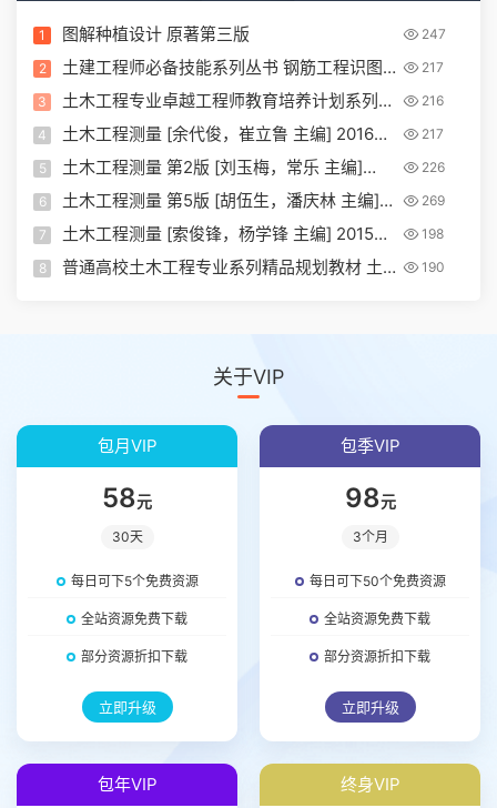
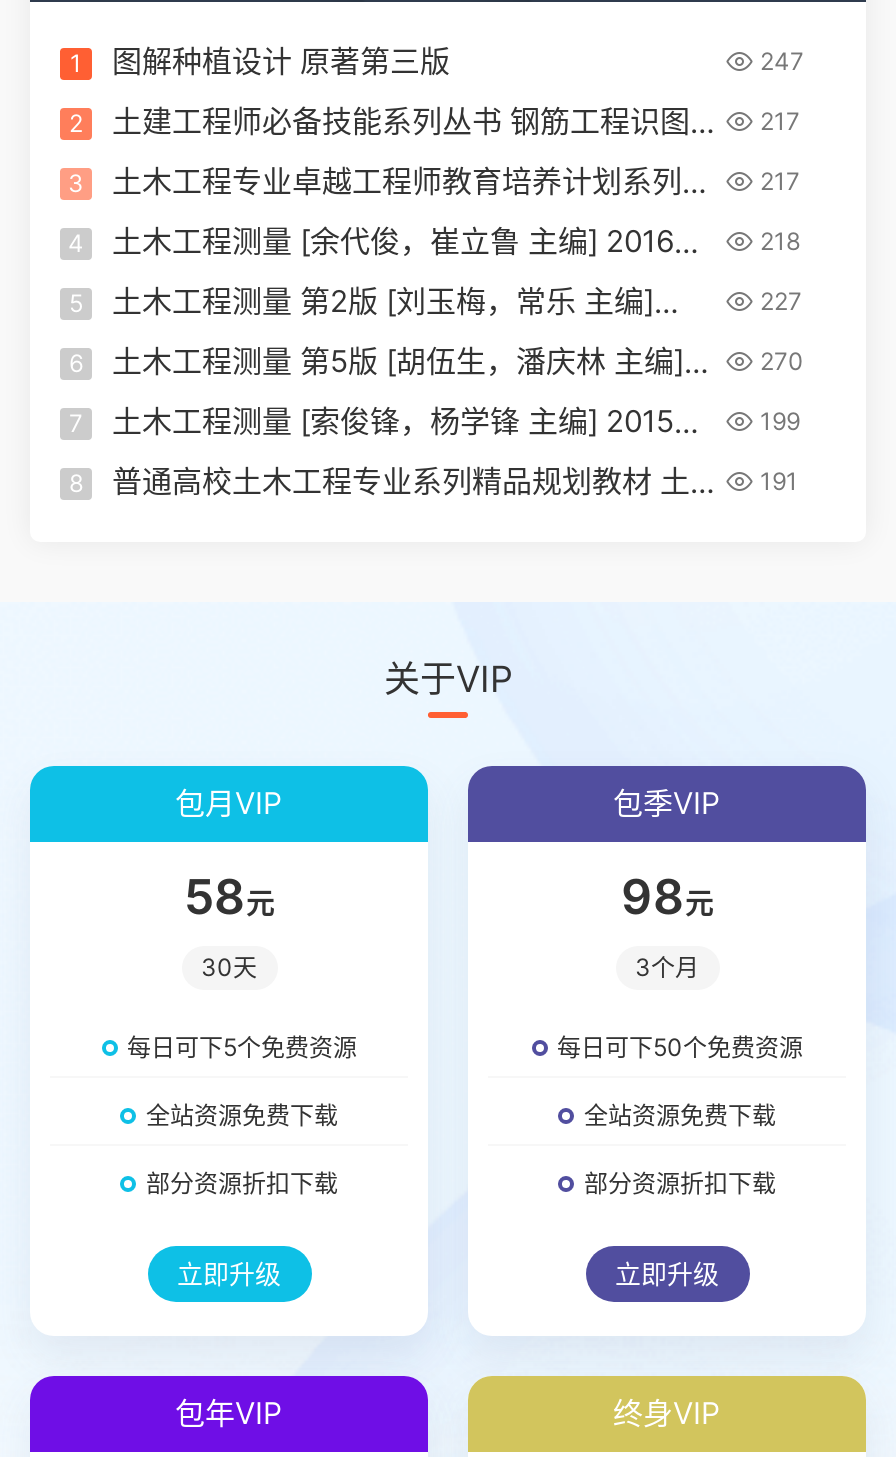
[38,90,444,112] 3 土木工程专业卓越工程师教育培养计划系列教 216 -> [68,163,800,201] 3 土木工程专业卓越工程师教育培养计划系列教 217
[418,126,444,143] 217 -> [754,227,800,257] 218
[418,159,445,176] 226 -> [754,287,802,317] 227
[418,193,445,209] 269 -> [754,347,804,377] 270
[38,224,444,245] 7 土木工程测量 [索俊锋，杨学锋 主编] 2015年 198 -> [69,403,800,441] 7 土木工程测量 [索俊锋，杨学锋 主编] 2015年 199
[418,259,445,276] 190 -> [754,467,798,497] 191

